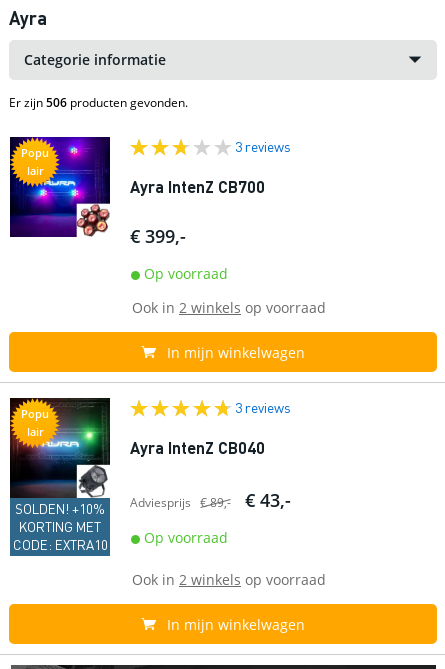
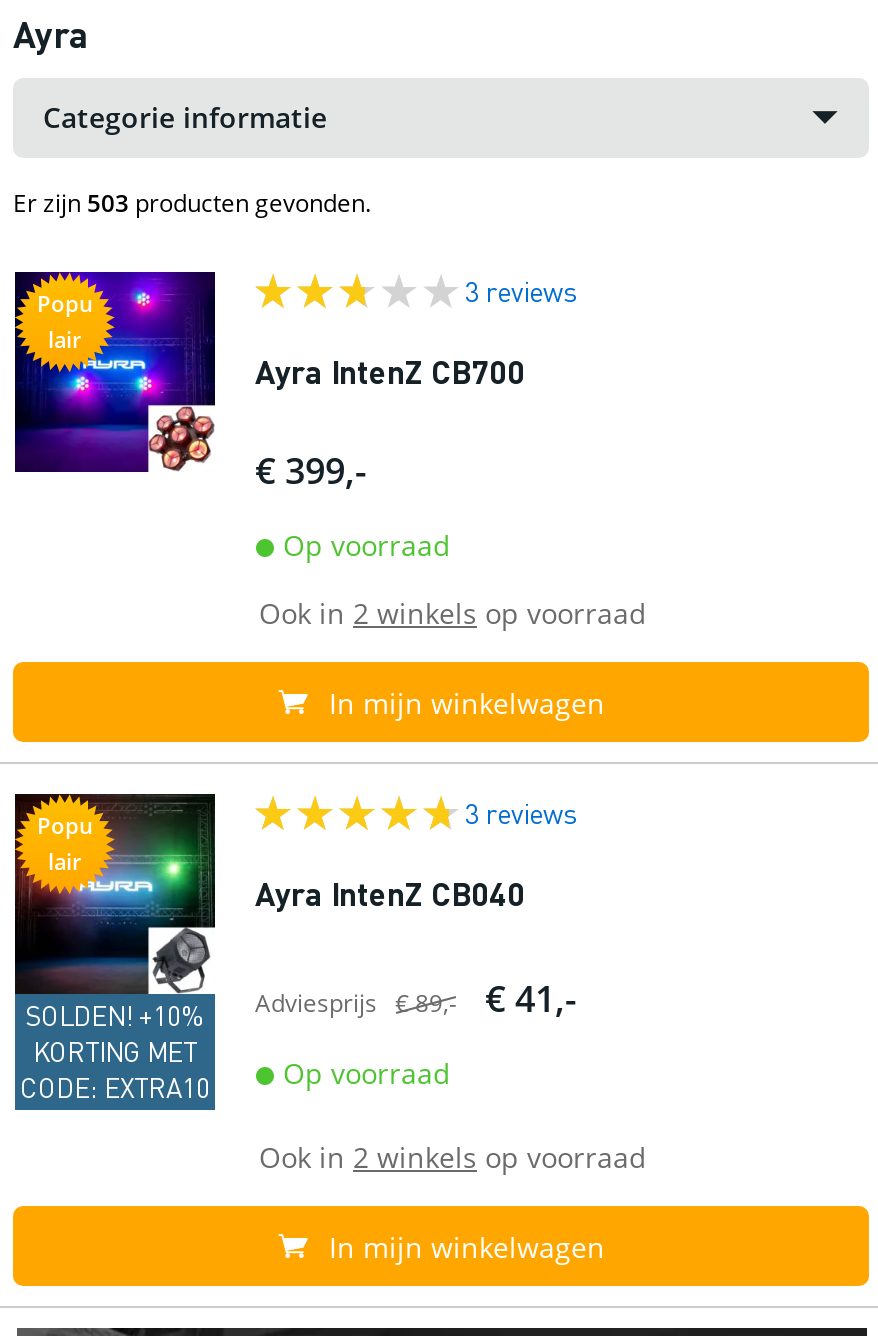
[9,94,188,111] Er zijn 506 producten gevonden. -> [13,186,371,220] Er zijn 503 producten gevonden.
[15,488,291,517] SOLDEN! +10% Adviesprijs € 89,- € 43,- -> [25,974,577,1032] SOLDEN! +10% Adviesprijs € 89,- € 41,-

